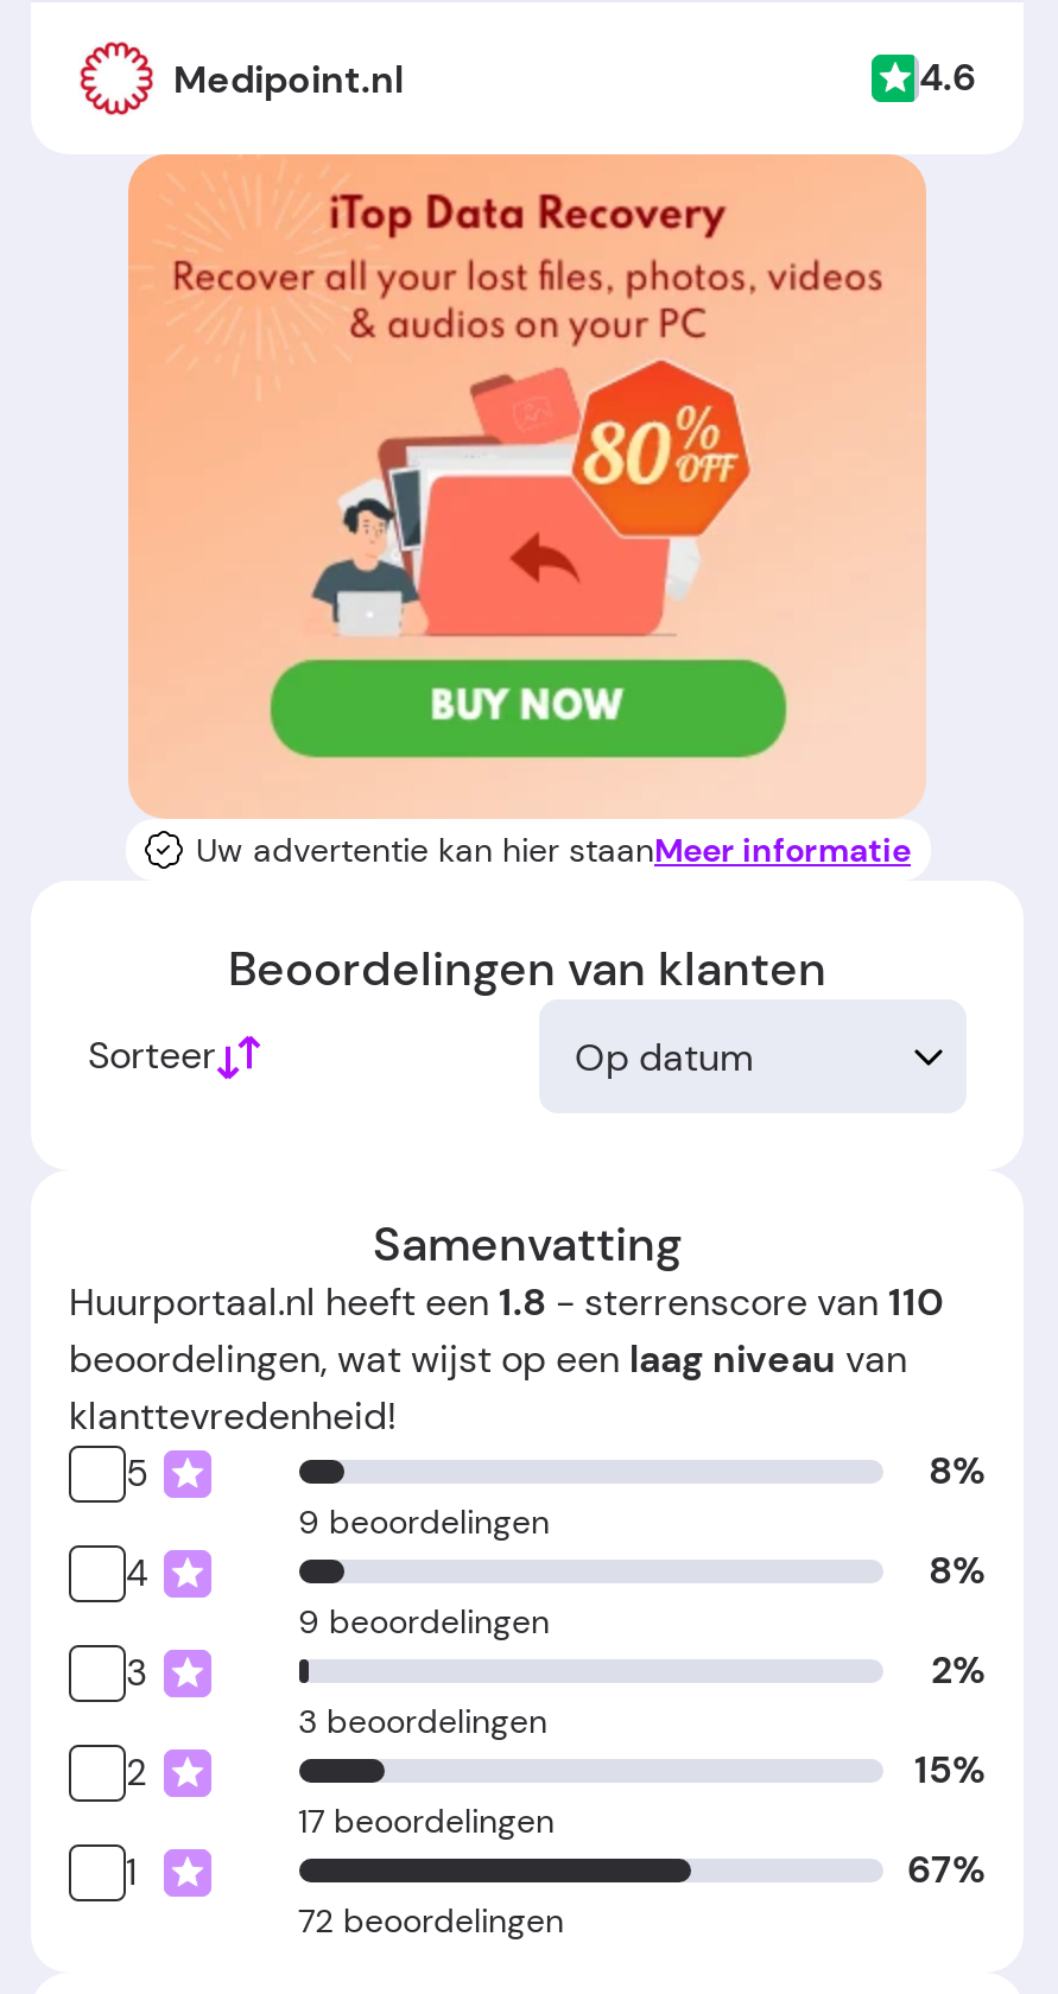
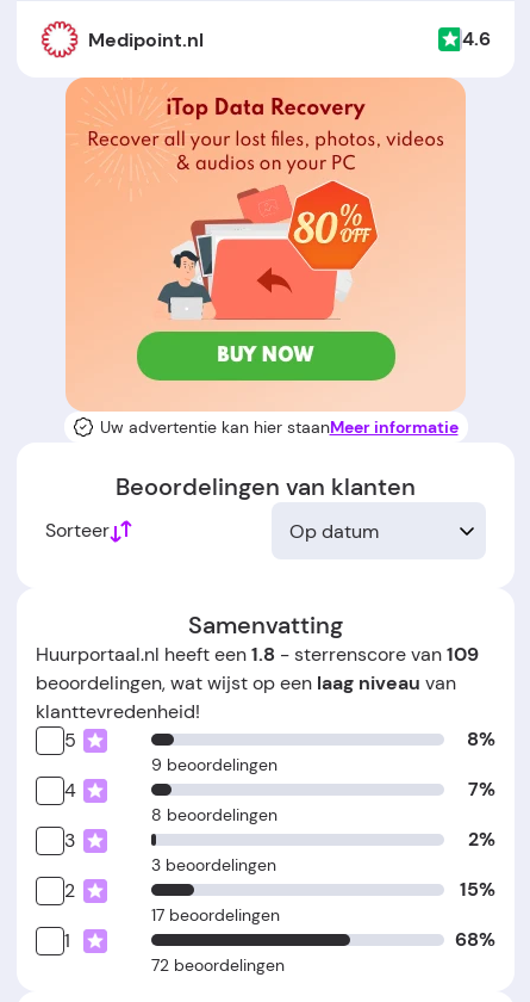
[69,1277,943,1327] Huurportaal.nl heeft een 1.8 - sterrenscore van 110 -> [36,642,479,667] Huurportaal.nl heeft een 1.8 - sterrenscore van 109
[929,1545,986,1595] 8% -> [468,777,495,802] 7%
[298,1600,550,1643] 9 beoordelingen -> [151,804,277,825] 8 beoordelingen
[907,1844,986,1894] 67% -> [455,927,495,952] 68%

